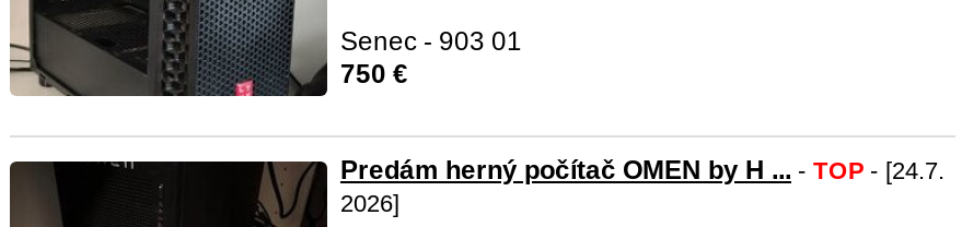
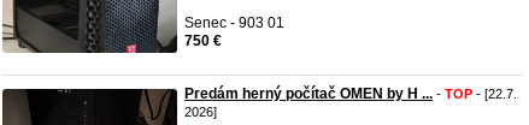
[340,155,944,186] Predám herný počítač OMEN by H ... - TOP - [24.7. -> [184,85,517,102] Predám herný počítač OMEN by H ... - TOP - [22.7.

